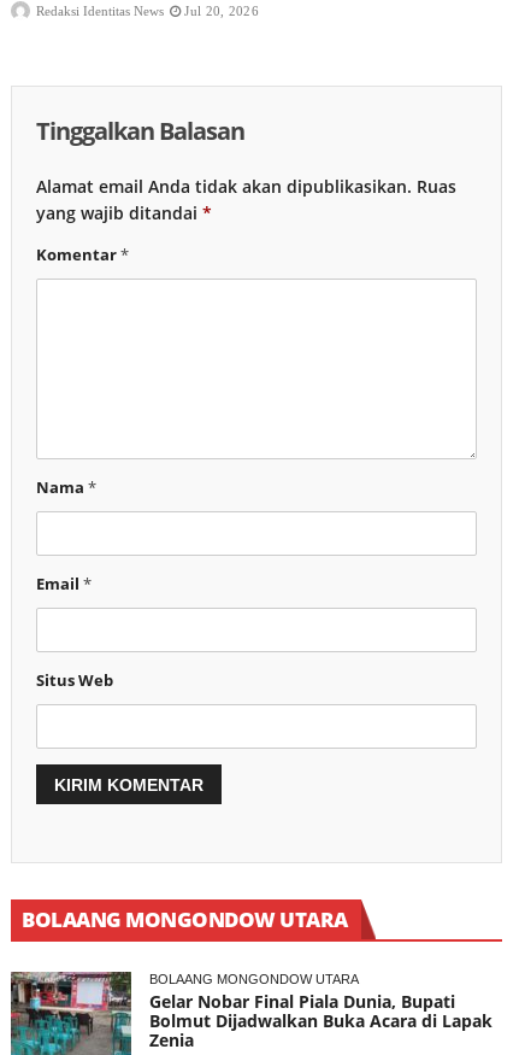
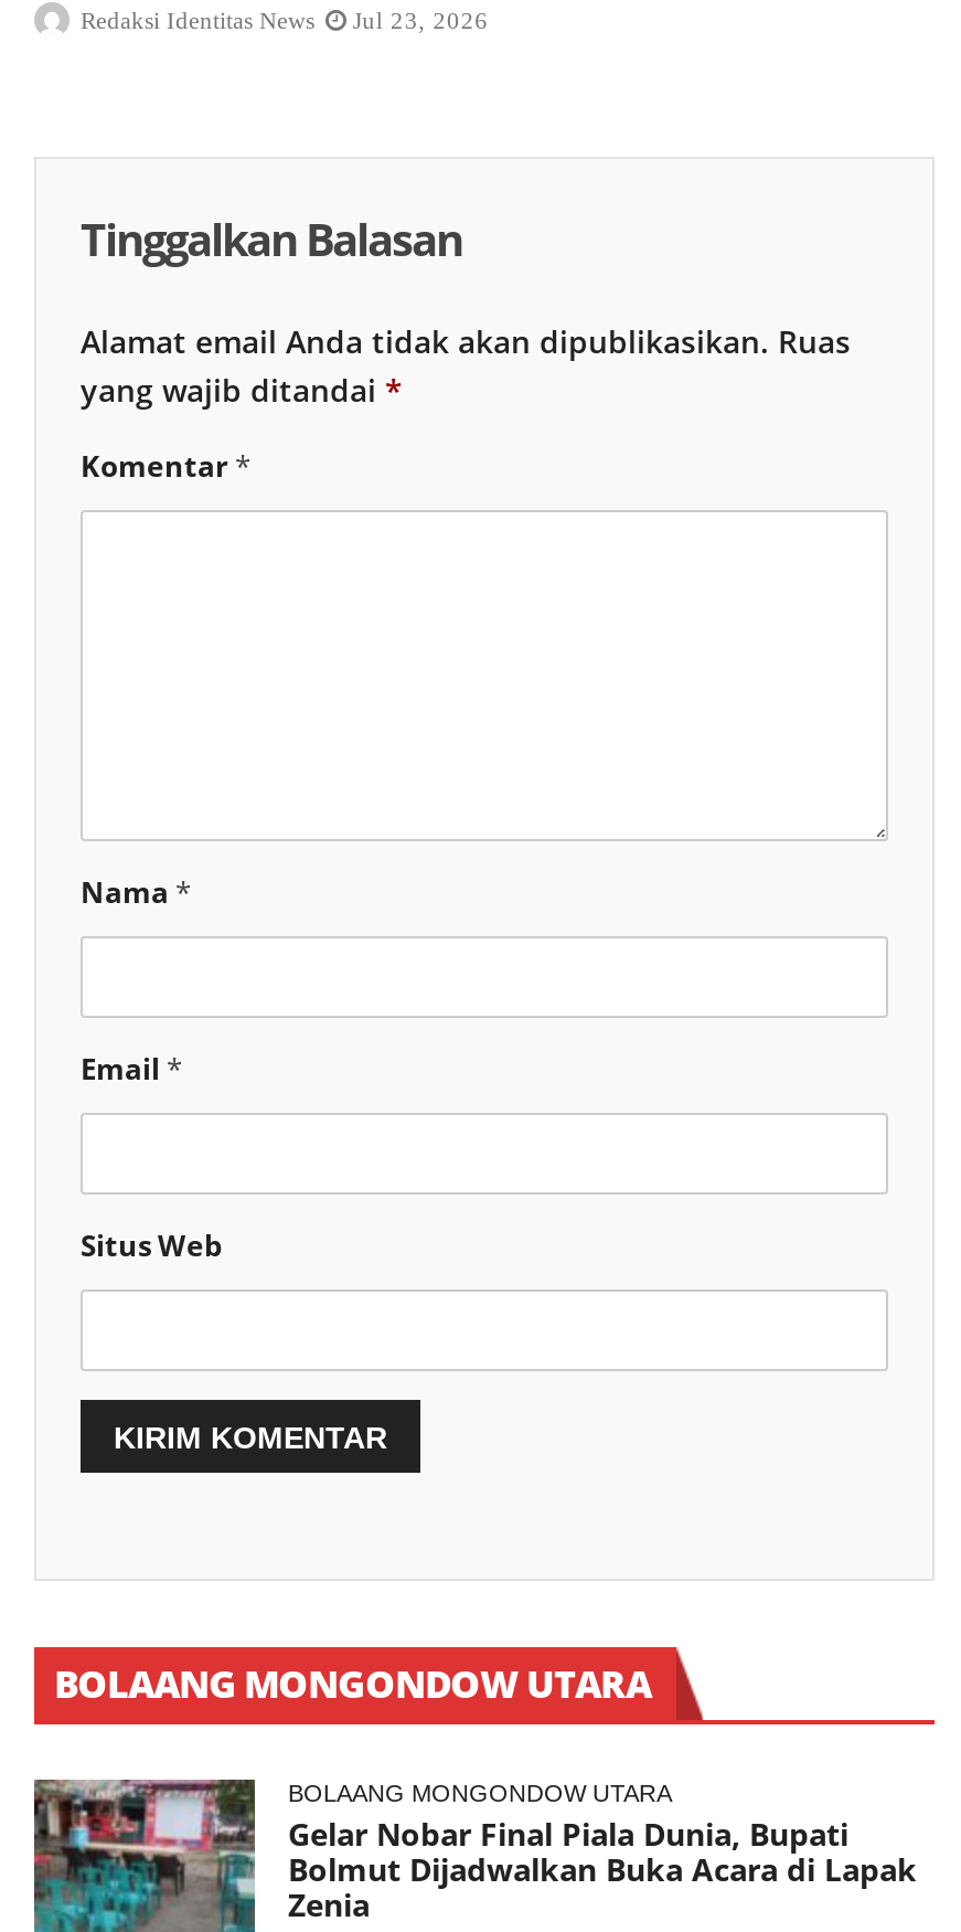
[36,4,259,18] Redaksi Identitas News Jul 20, 2026 -> [81,7,489,34] Redaksi Identitas News Jul 23, 2026

